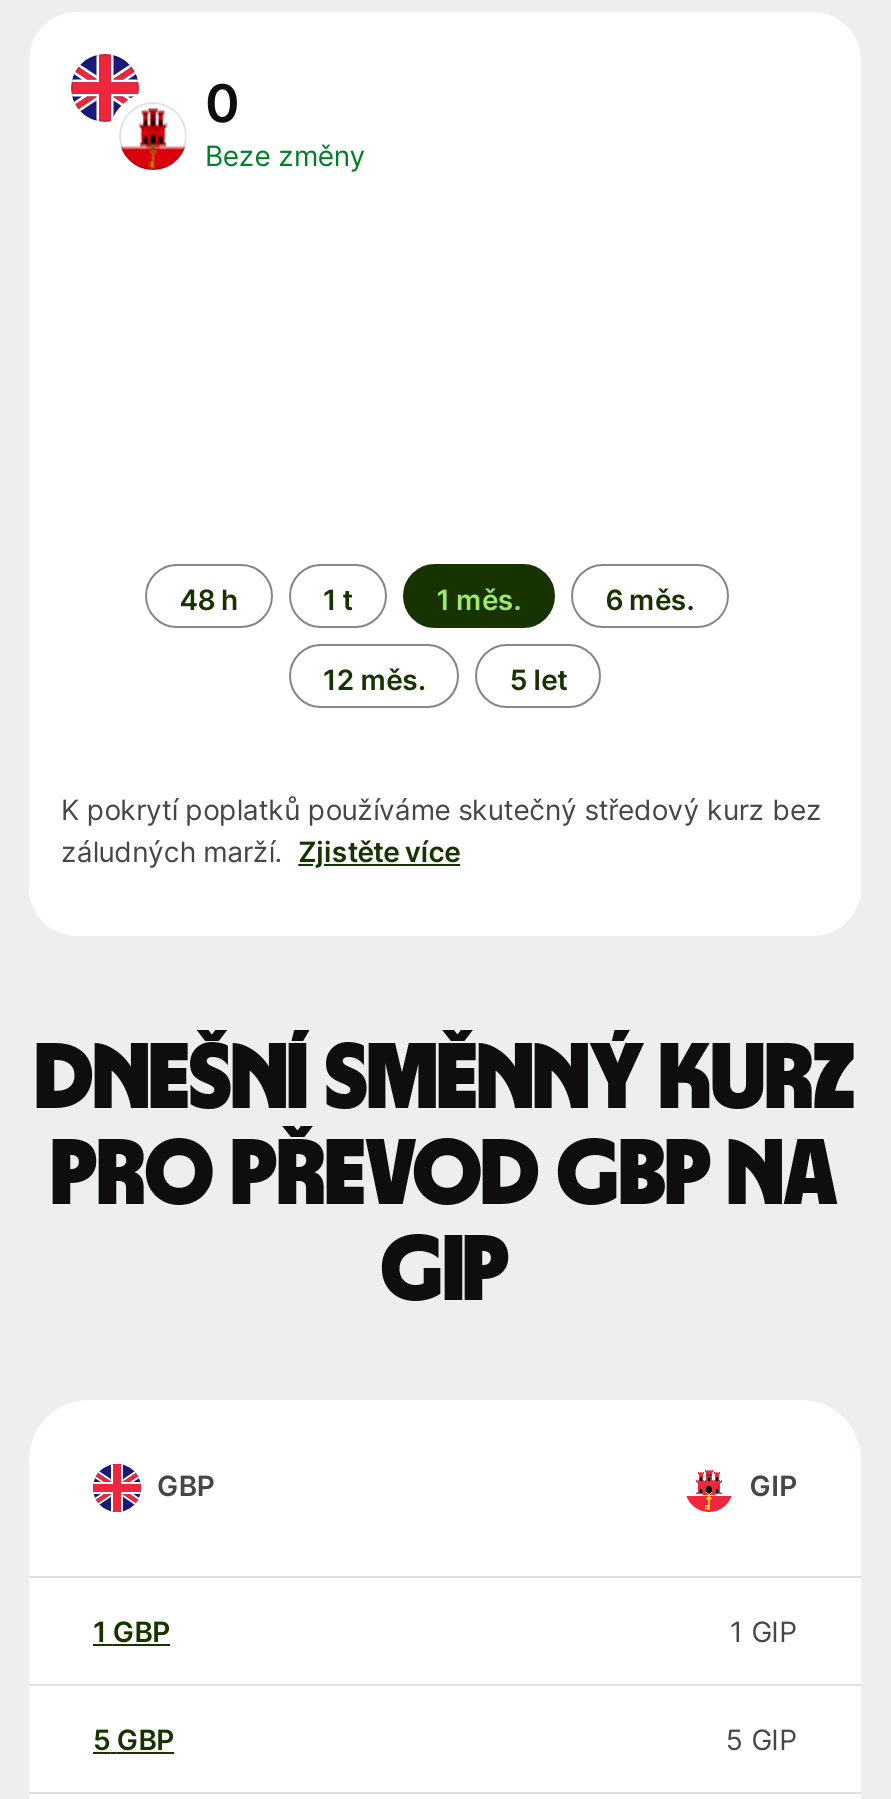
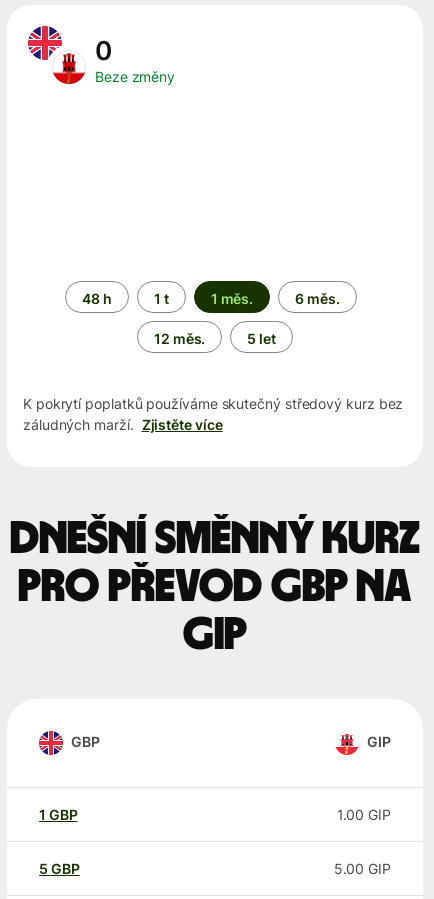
[730,1614,797,1648] 1 GIP -> [337,806,391,823] 1.00 GIP
[726,1722,797,1756] 5 GIP -> [334,860,391,877] 5.00 GIP

